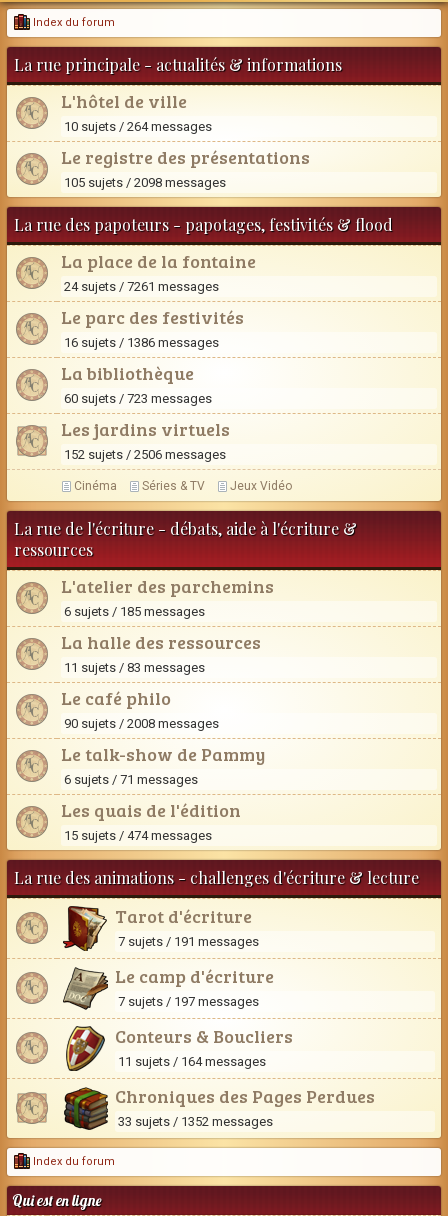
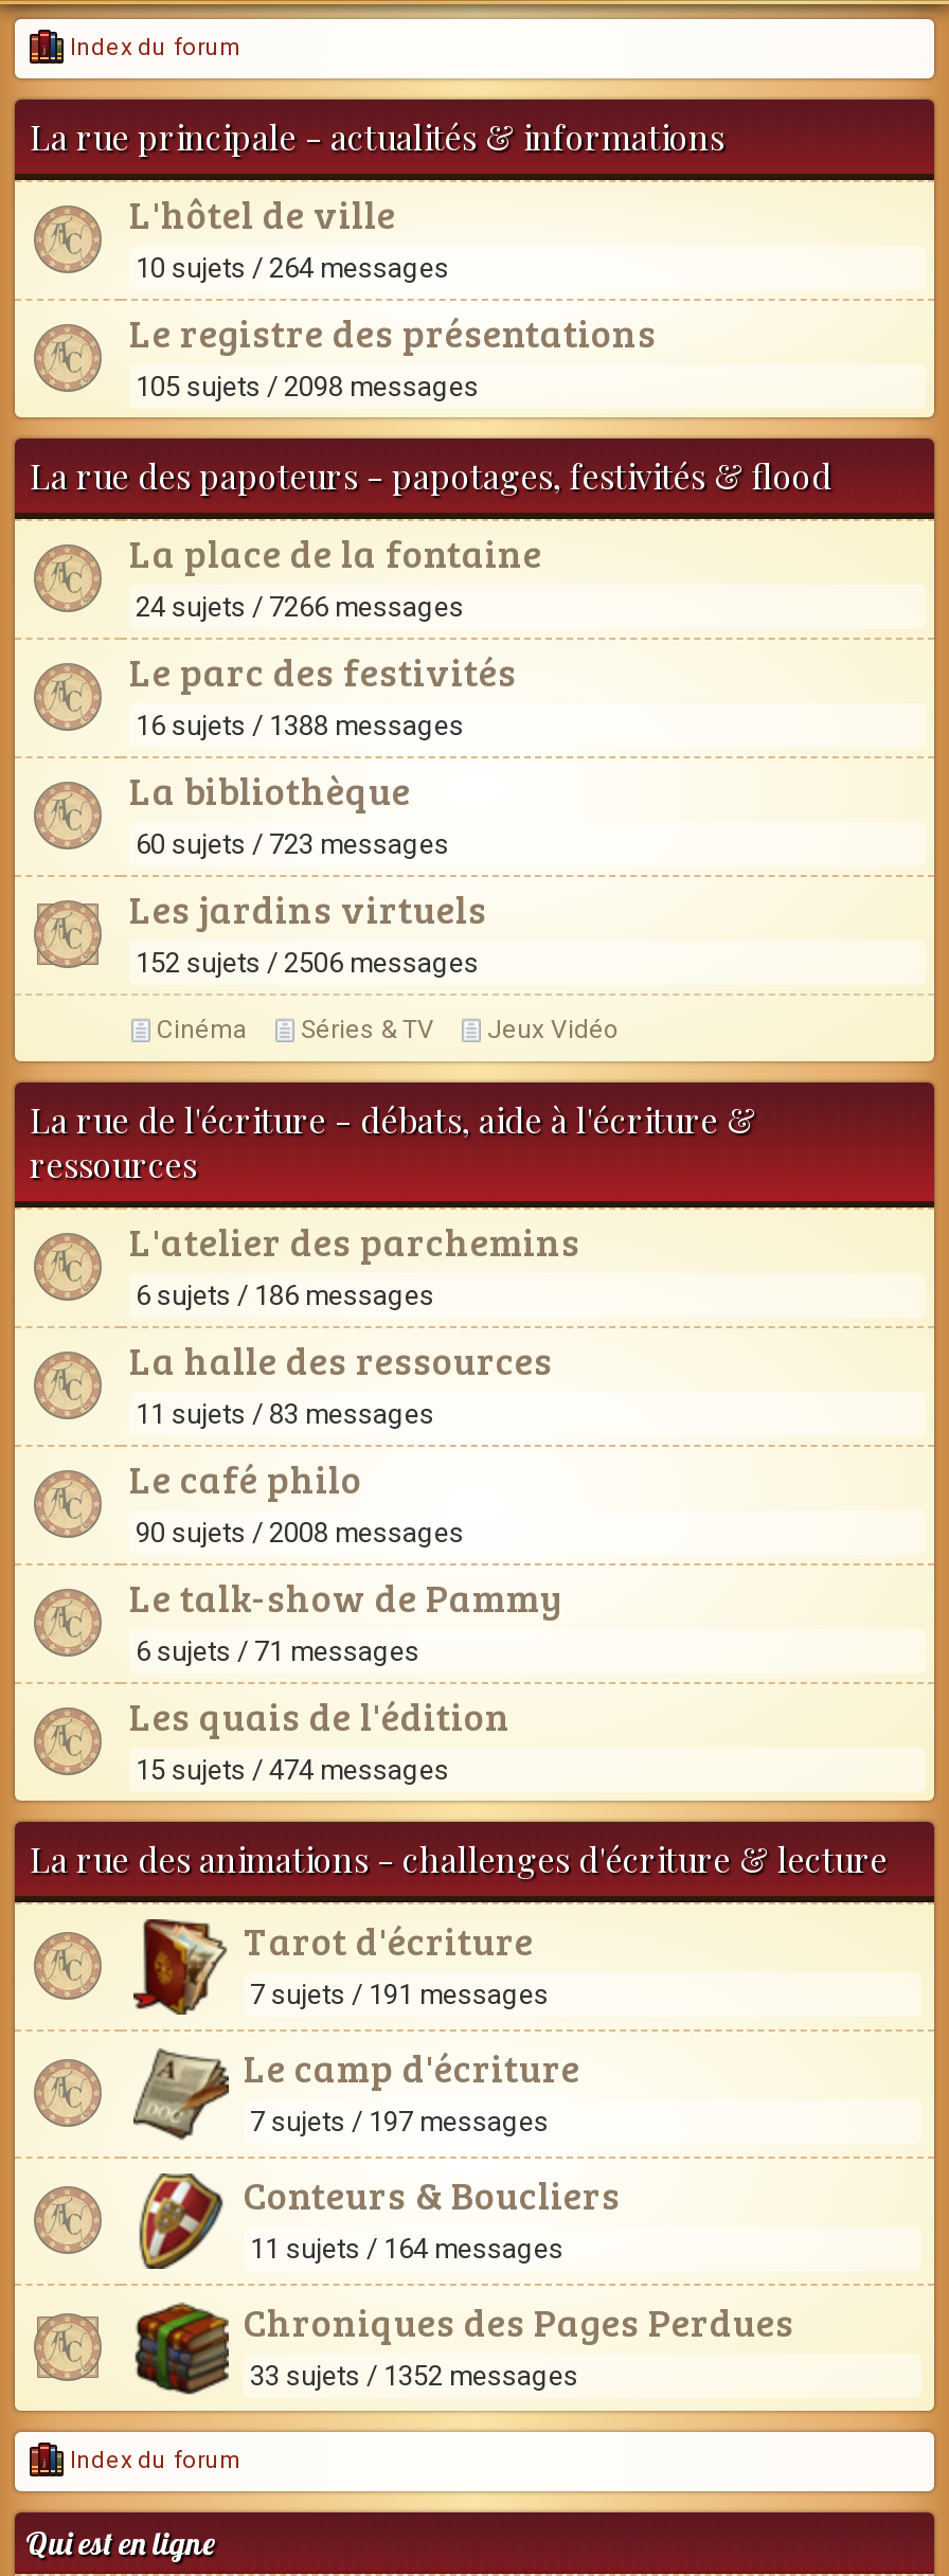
[64,279,219,294] 24 sujets / 7261 messages -> [136,591,464,623] 24 sujets / 7266 messages
[64,335,219,350] 16 sujets / 1386 messages -> [136,710,464,741] 16 sujets / 1388 messages
[64,604,205,619] 6 sujets / 185 messages -> [136,1280,434,1311] 6 sujets / 186 messages

